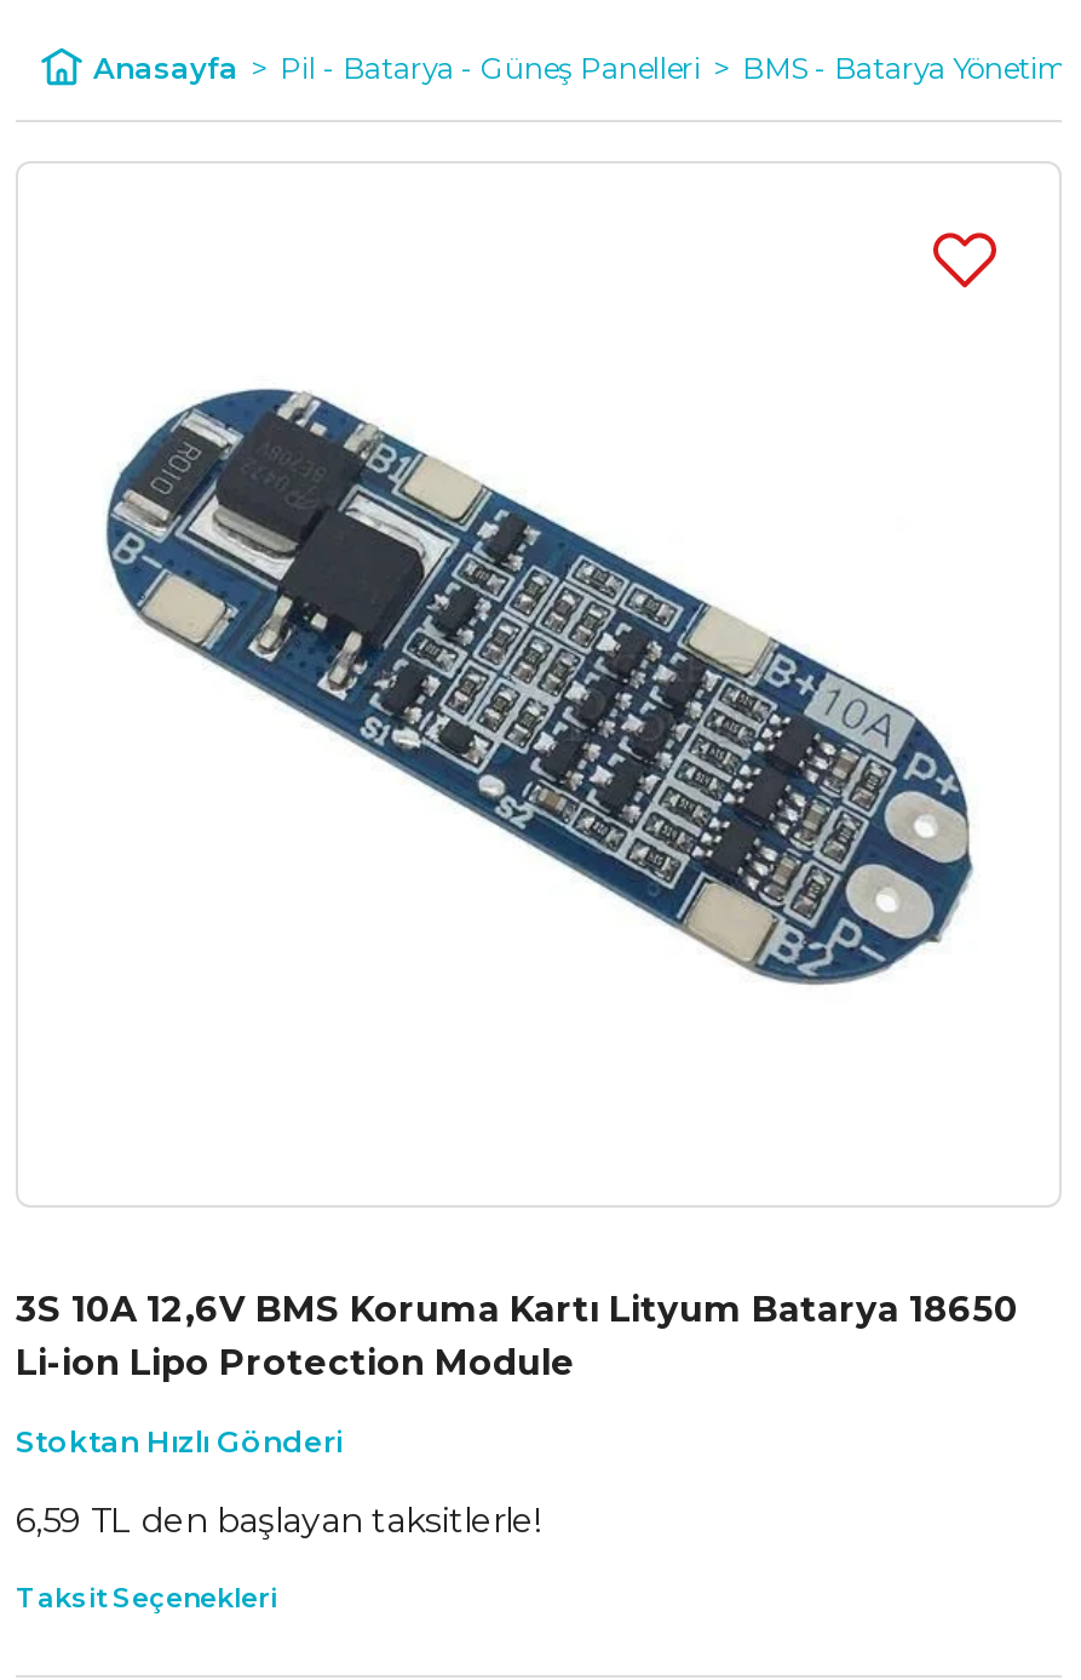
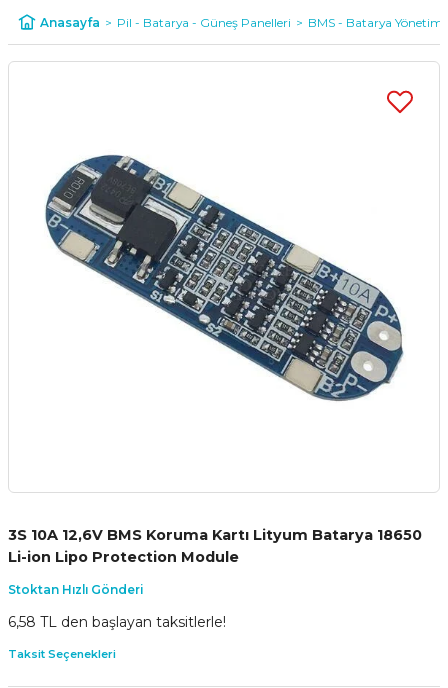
[16,1498,541,1541] 6,59 TL den başlayan taksitlerle! -> [8,613,226,631] 6,58 TL den başlayan taksitlerle!

